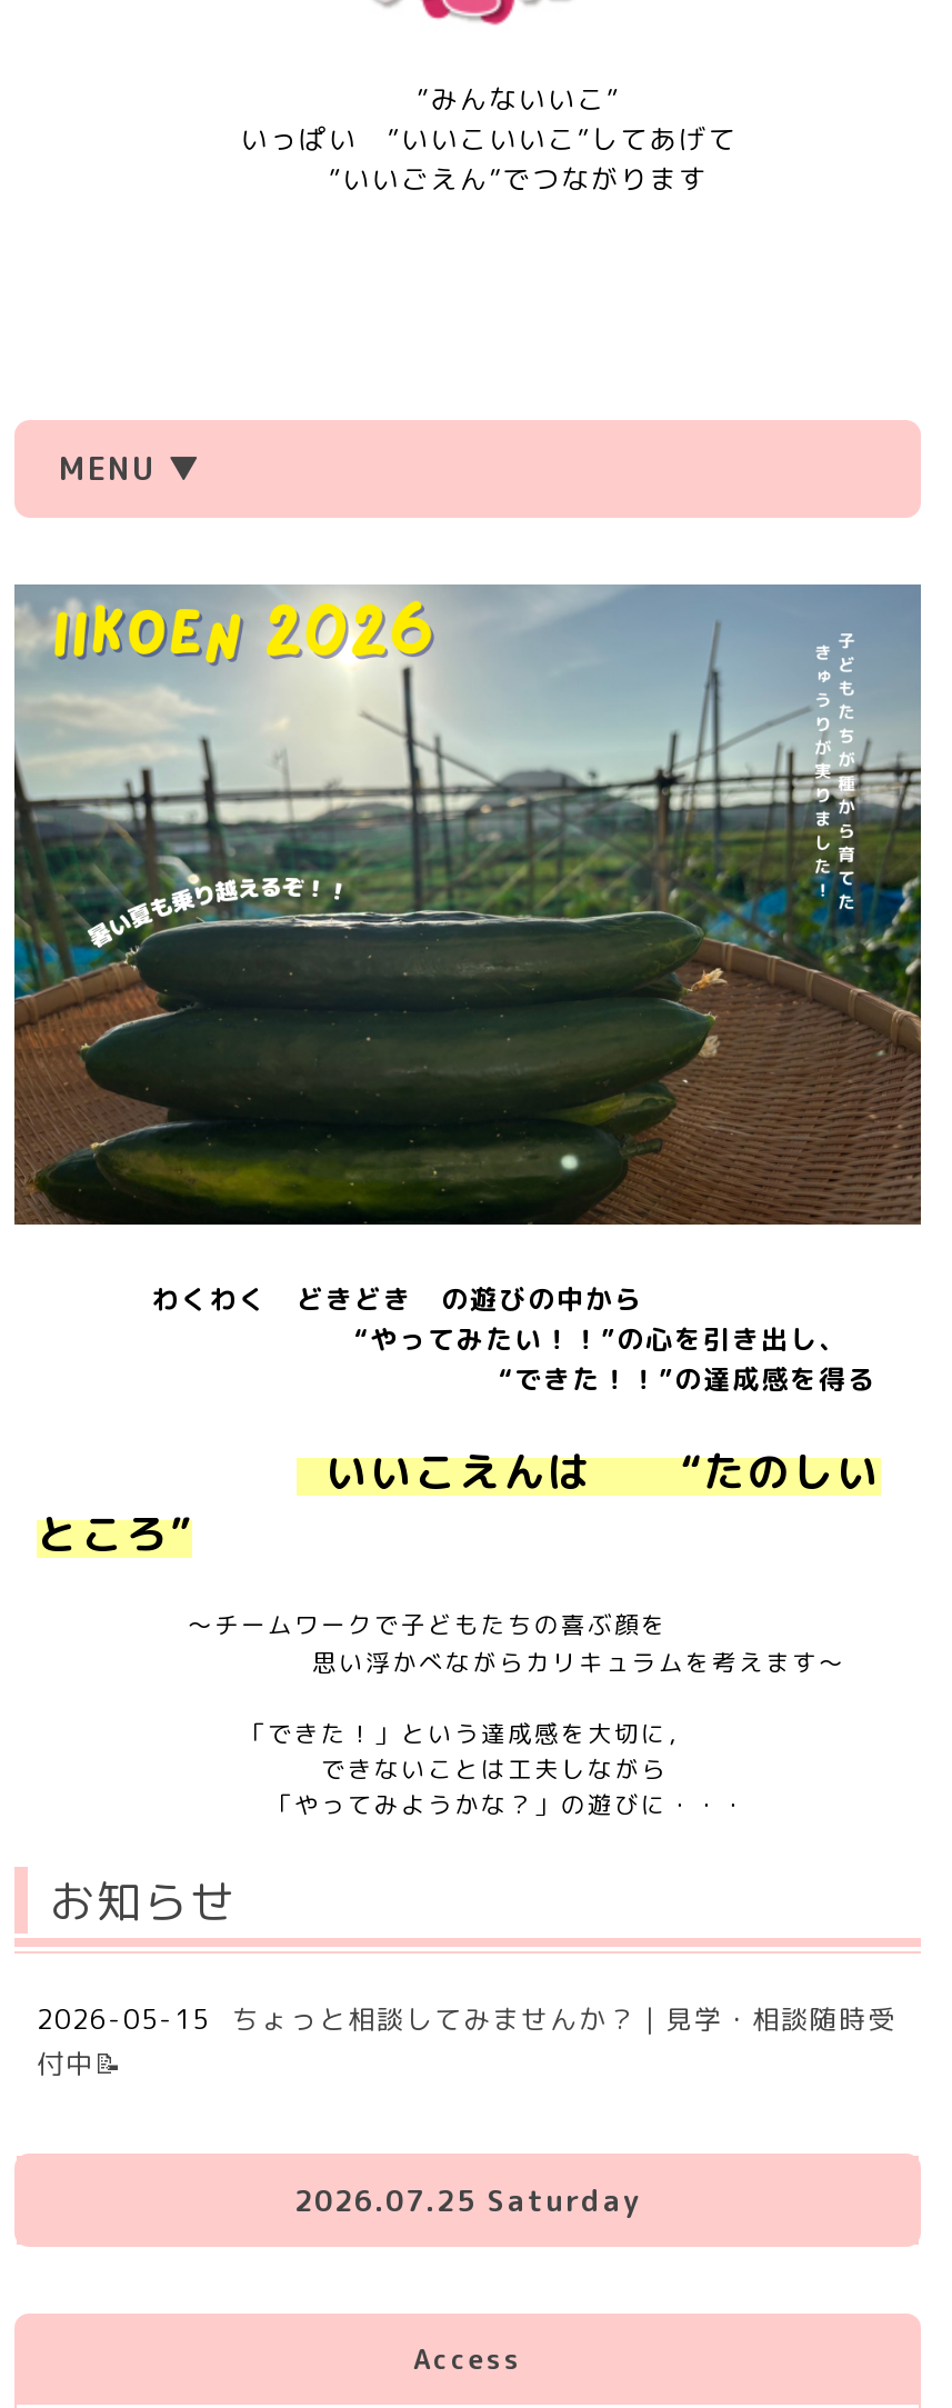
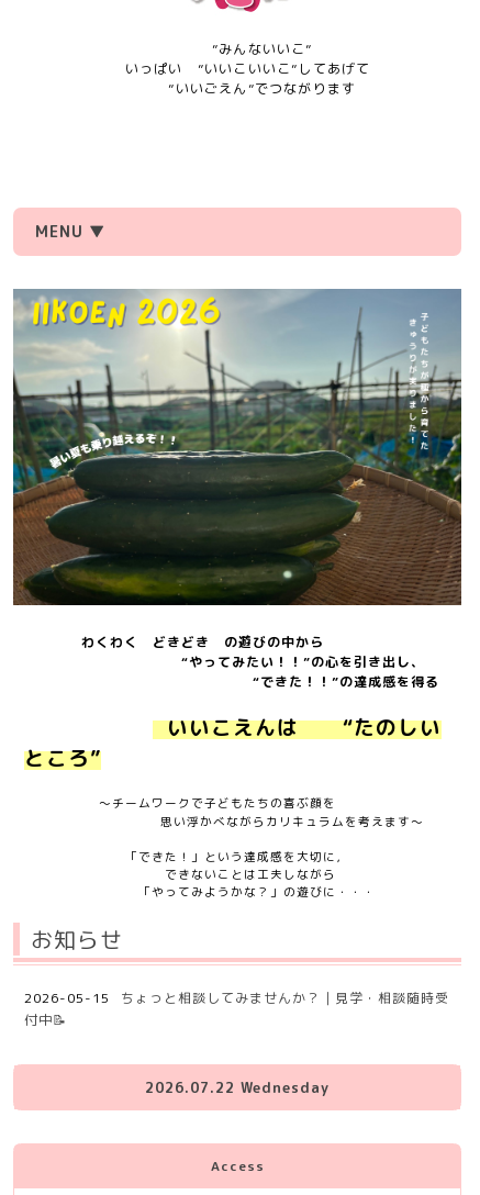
[294,2181,641,2221] 2026.07.25 Saturday -> [145,1078,330,1098] 2026.07.22 Wednesday

